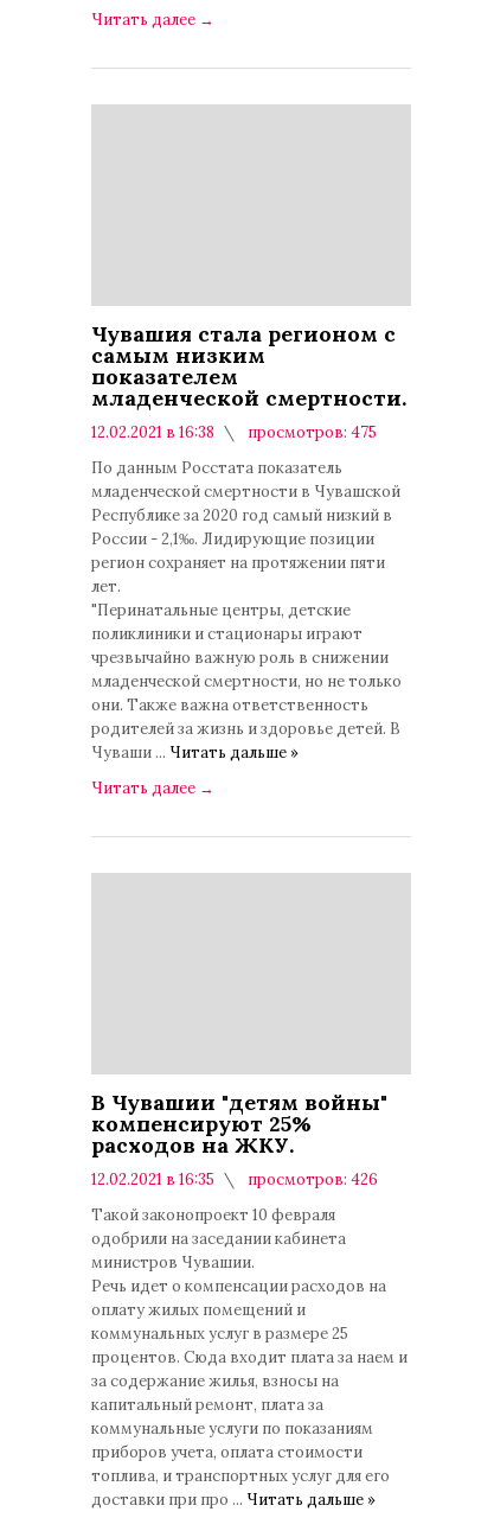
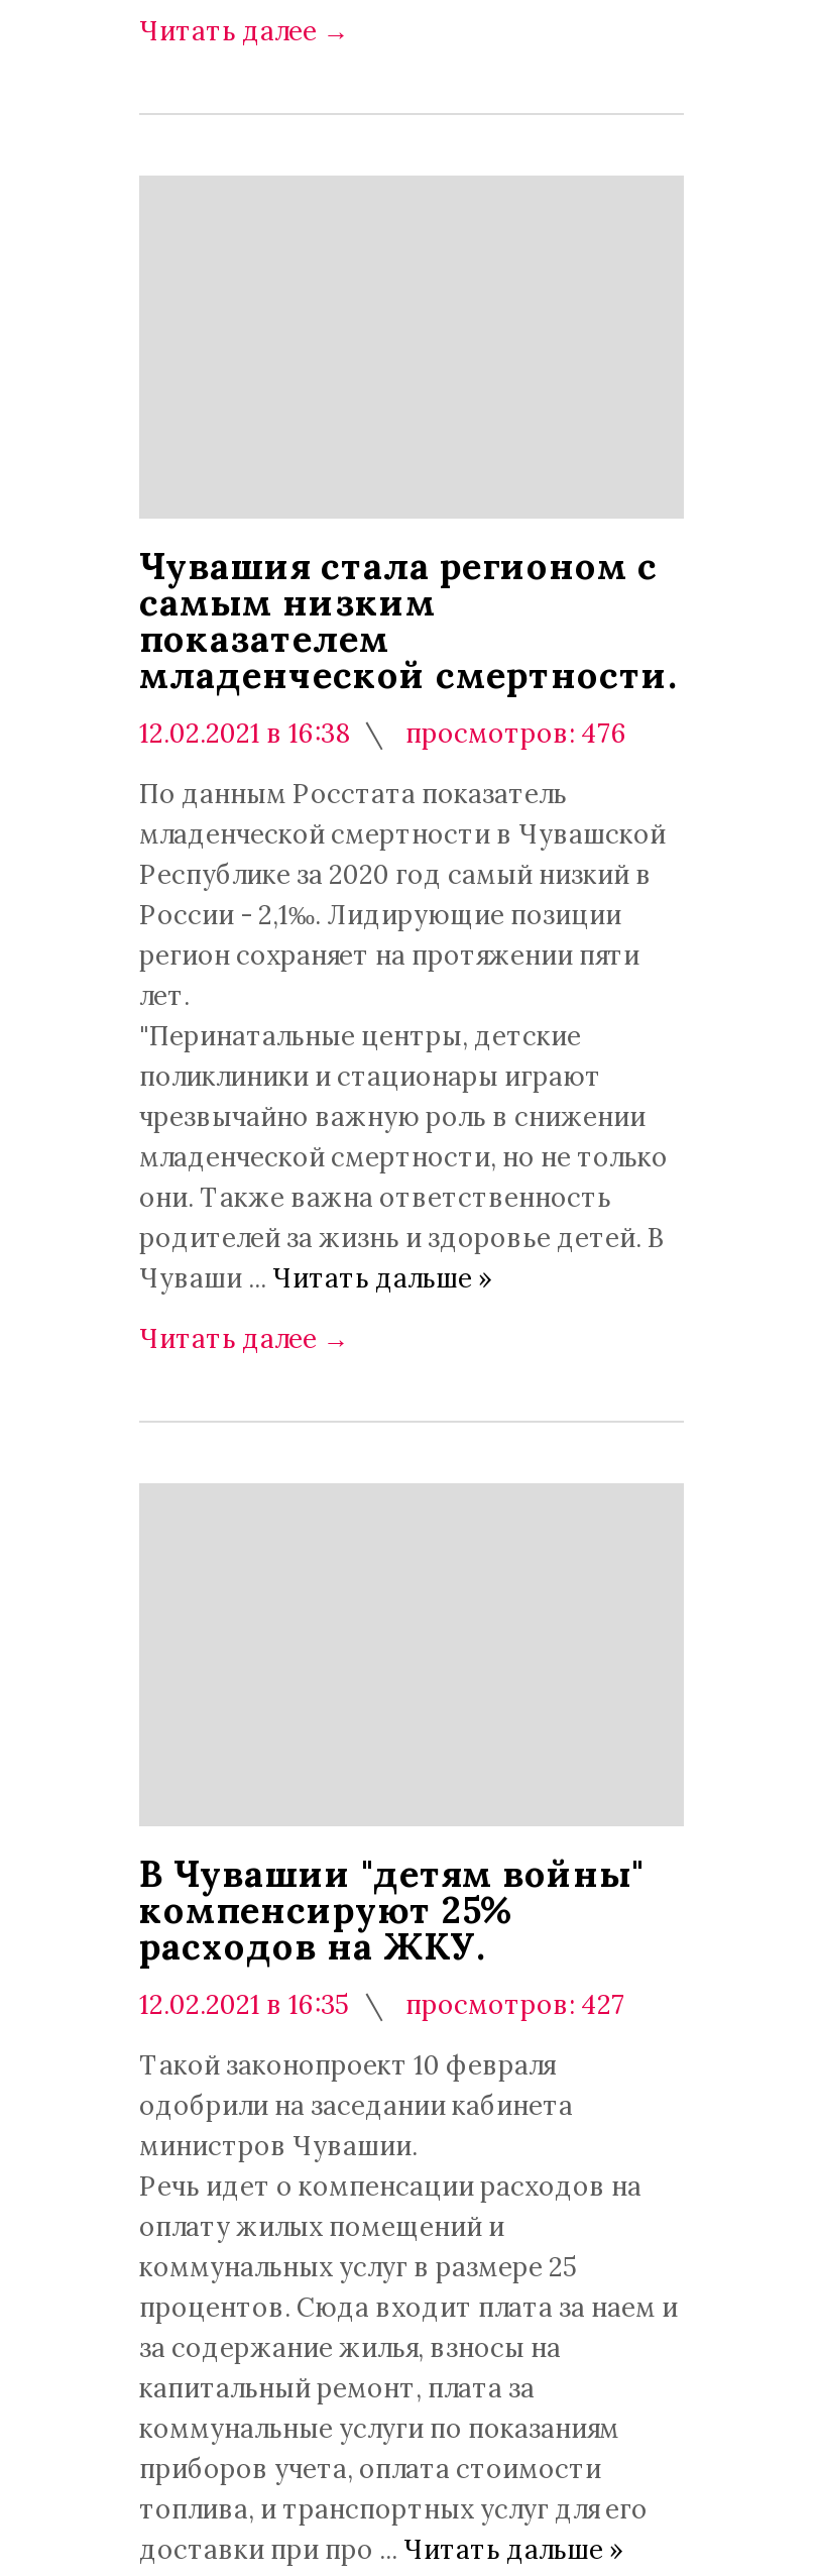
[91,422,377,442] 12.02.2021 в 16:38 просмотров: 475 -> [139,716,627,751] 12.02.2021 в 16:38 просмотров: 476
[91,1169,378,1189] 12.02.2021 в 16:35 просмотров: 426 -> [139,1988,625,2022] 12.02.2021 в 16:35 просмотров: 427

